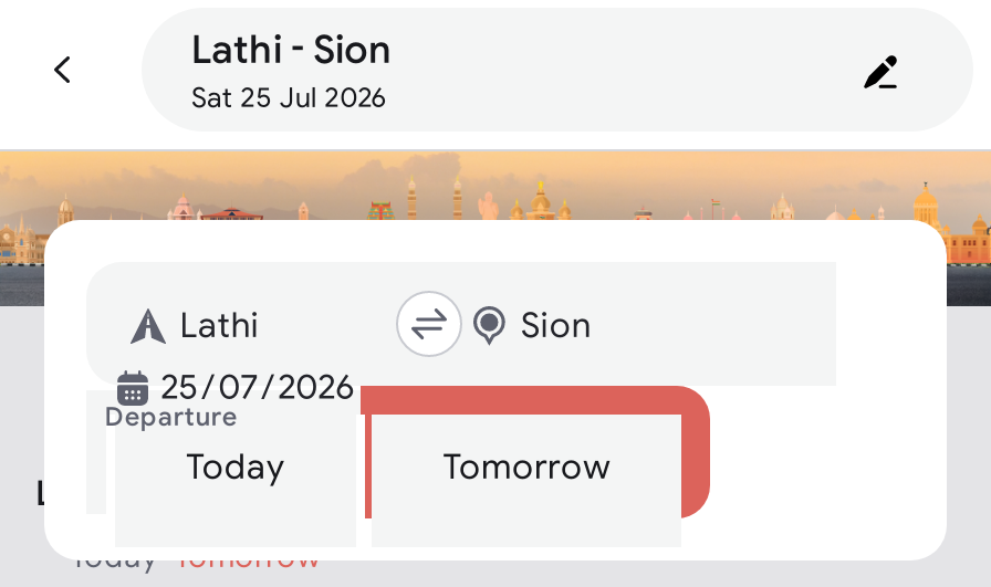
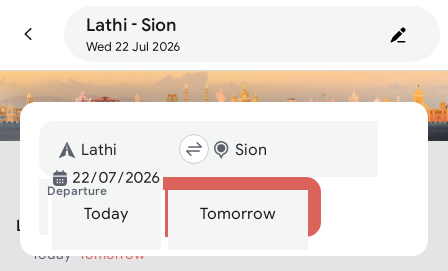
[191,81,388,114] Sat 25 Jul 2026 -> [86,39,181,54] Wed 22 Jul 2026

